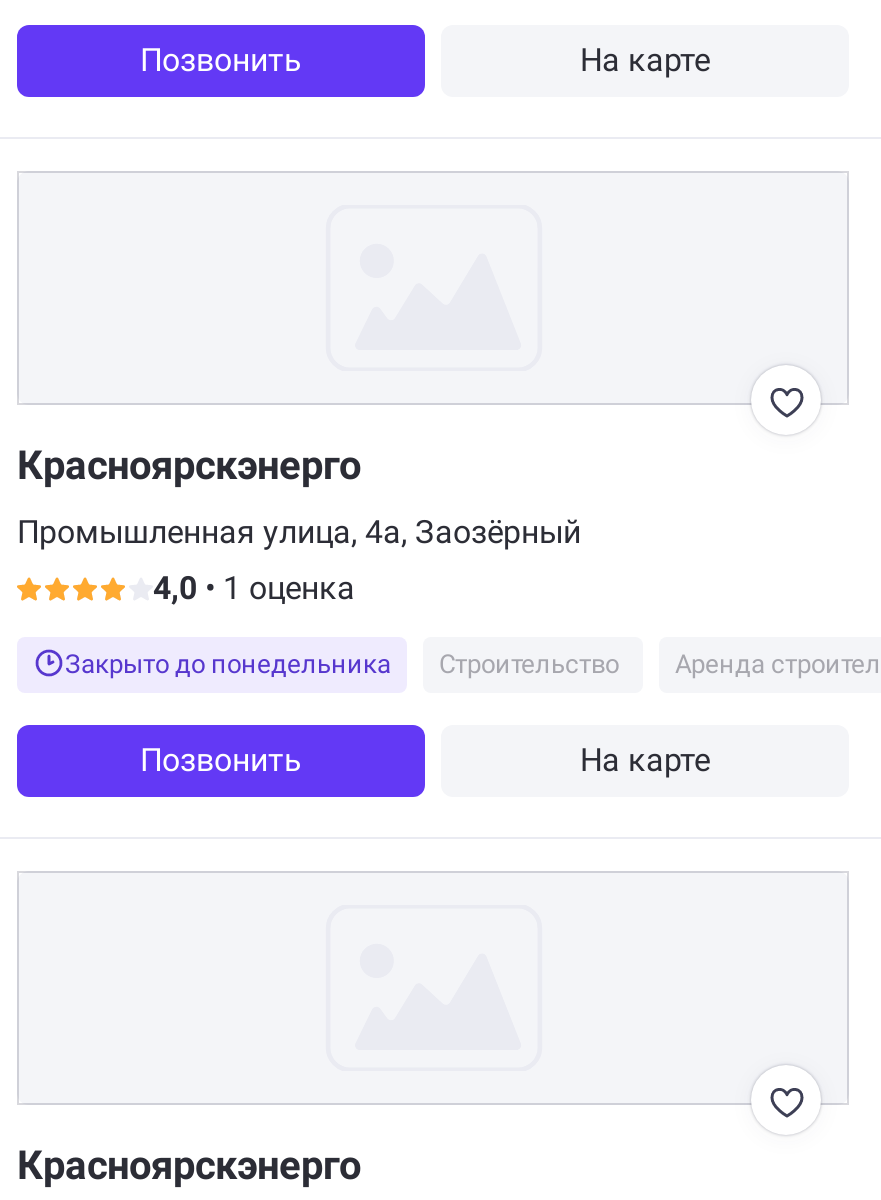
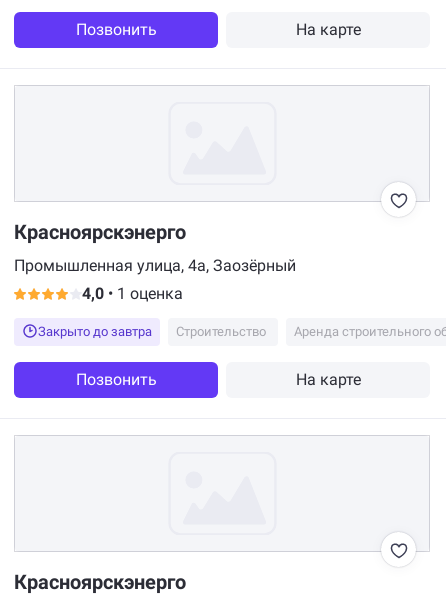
[65,649,391,679] Закрыто до понедельника -> [38,324,152,339] Закрыто до завтра

